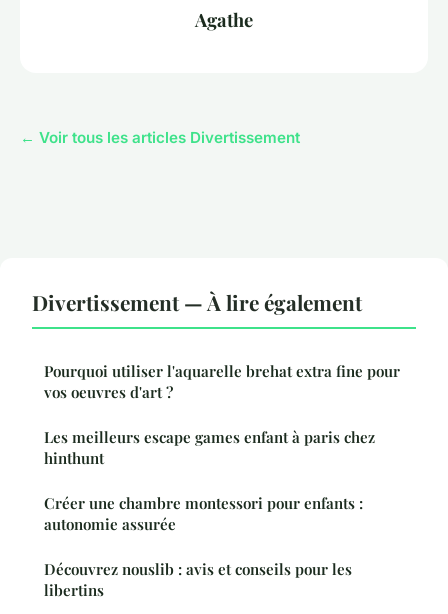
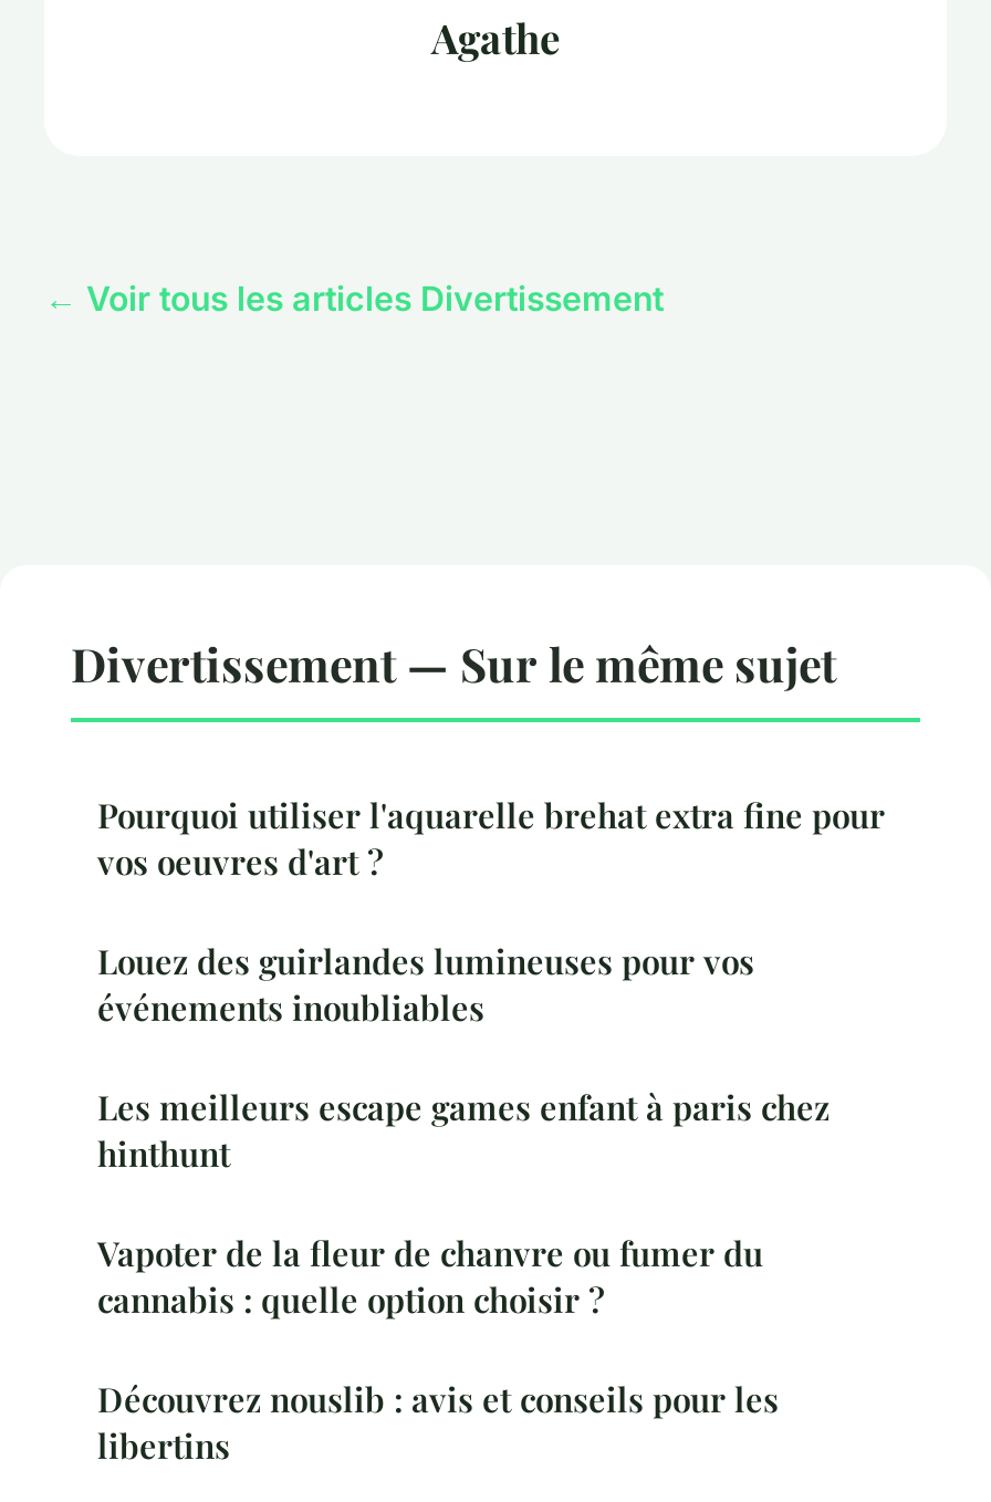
[32,288,362,316] Divertissement — À lire également -> [71,633,836,695] Divertissement — Sur le même sujet
none -> [97,940,754,1031] Louez des guirlandes lumineuses pour vos | événements inoubliables
[44,493,363,534] Créer une chambre montessori pour enfants : | autonomie assurée -> [97,1232,763,1323] Vapoter de la fleur de chanvre ou fumer du | cannabis : quelle option choisir ?

